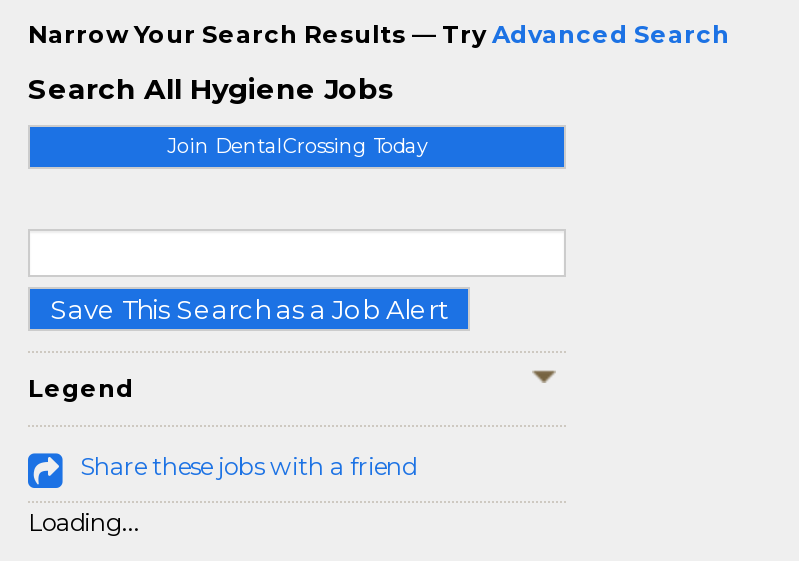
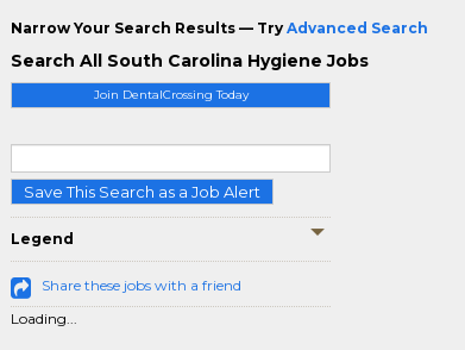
[28,71,394,107] Search All Hygiene Jobs -> [11,49,369,71] Search All South Carolina Hygiene Jobs

